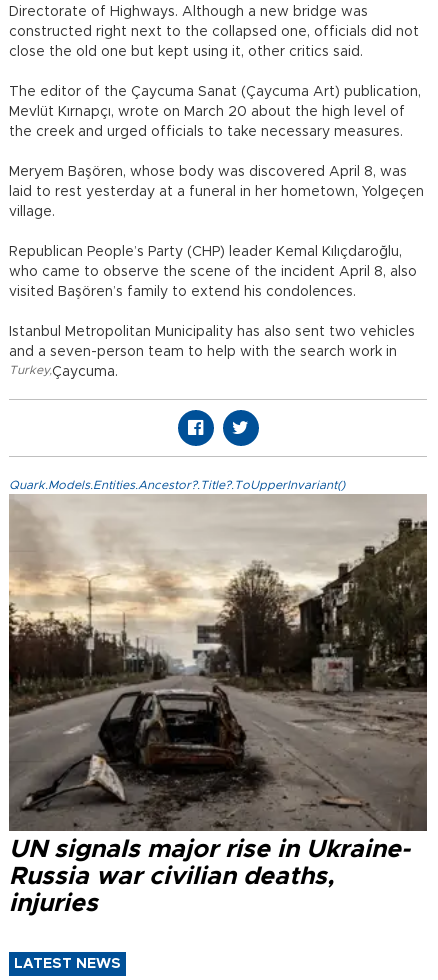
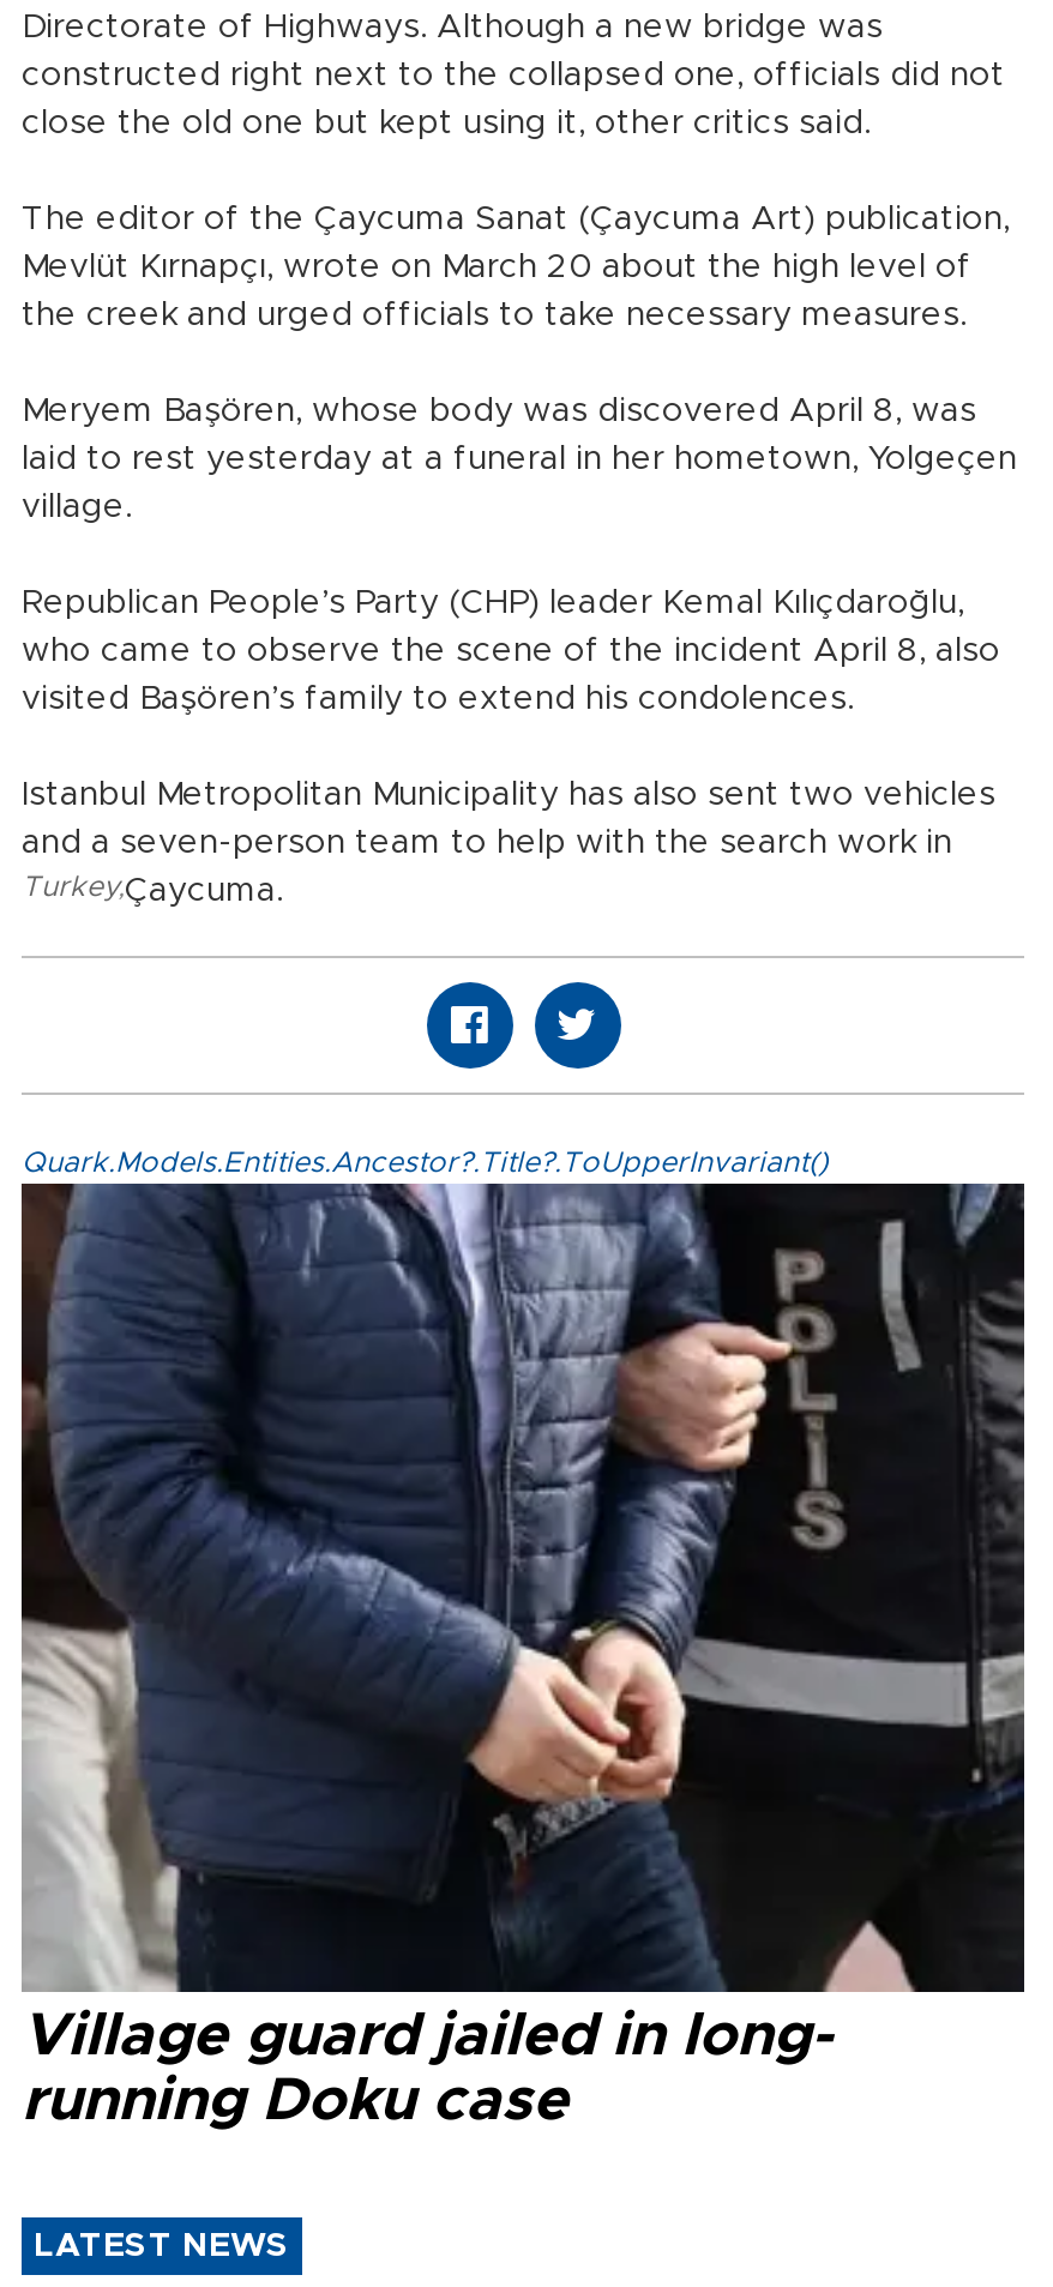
[9,494,427,916] [image] | UN signals major rise in Ukraine- | Russia war civilian deaths, | injuries -> [22,1181,1024,2131] [image] | Village guard jailed in long- | running Doku case

